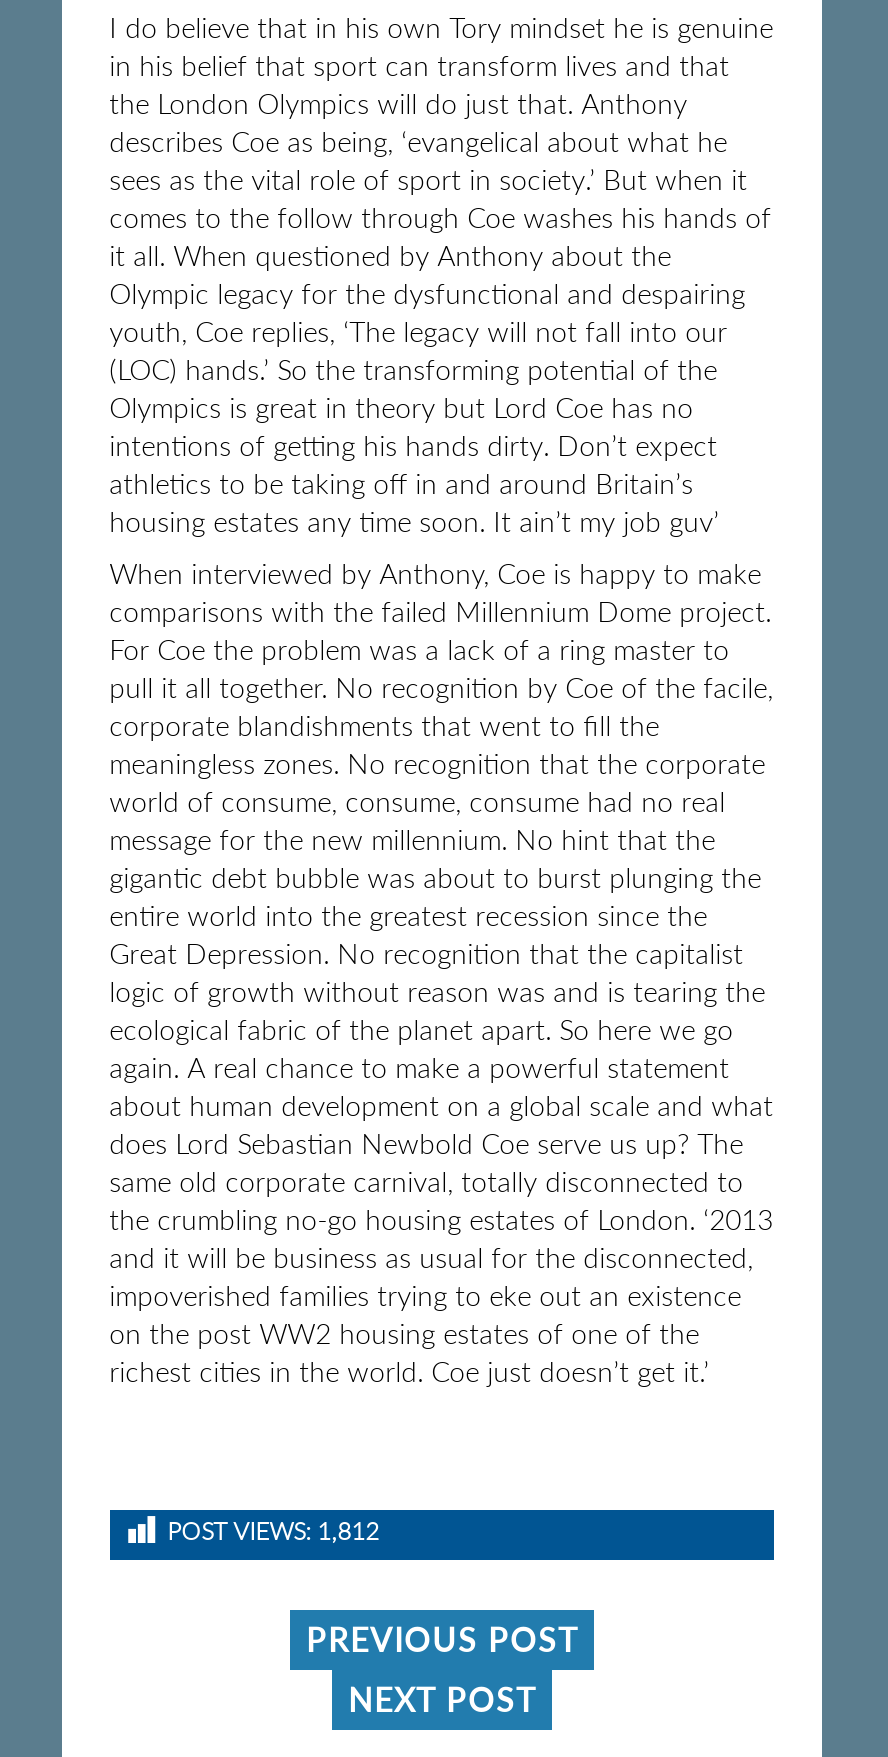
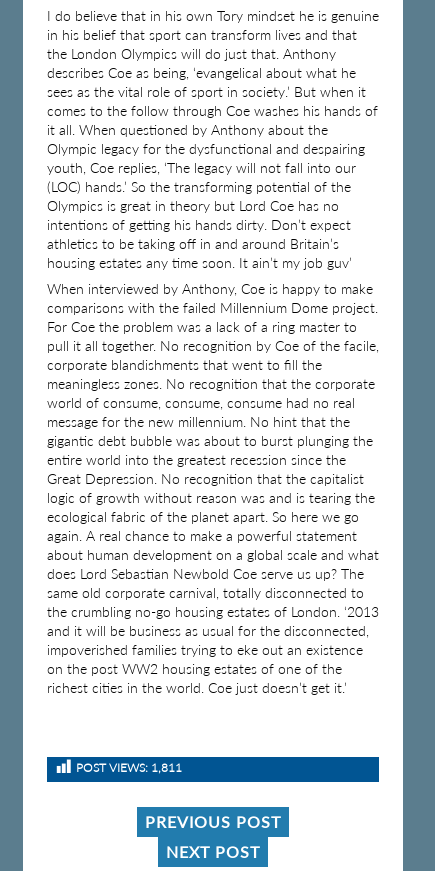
[167,1516,379,1546] POST VIEWS: 1,812 -> [76,760,182,775] POST VIEWS: 1,811

